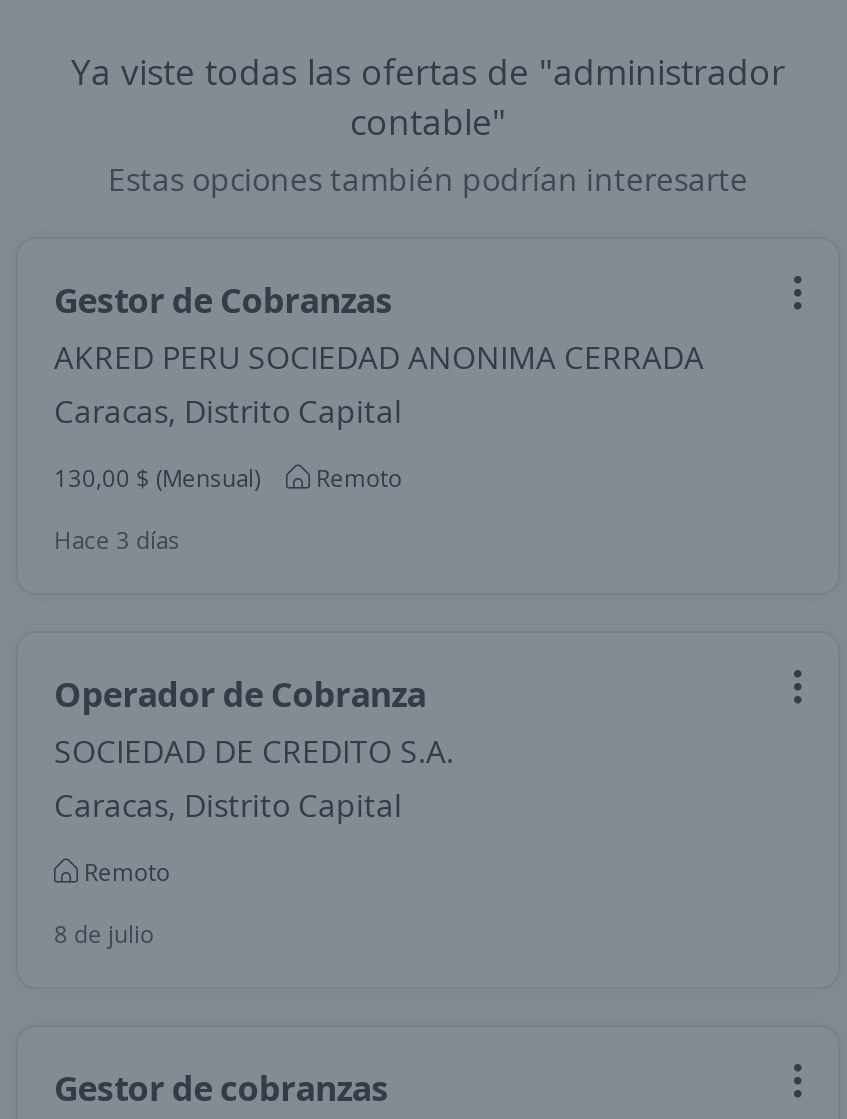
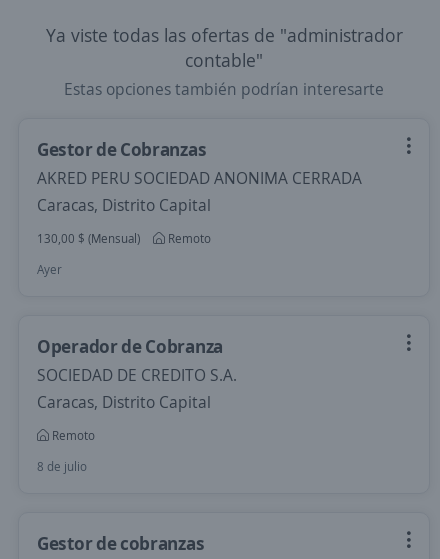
[54,523,180,557] Hace 3 días -> [37,261,62,278] Ayer

